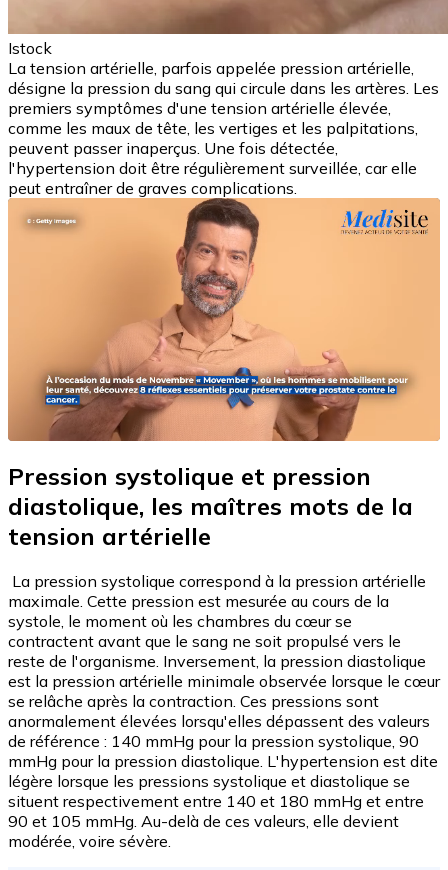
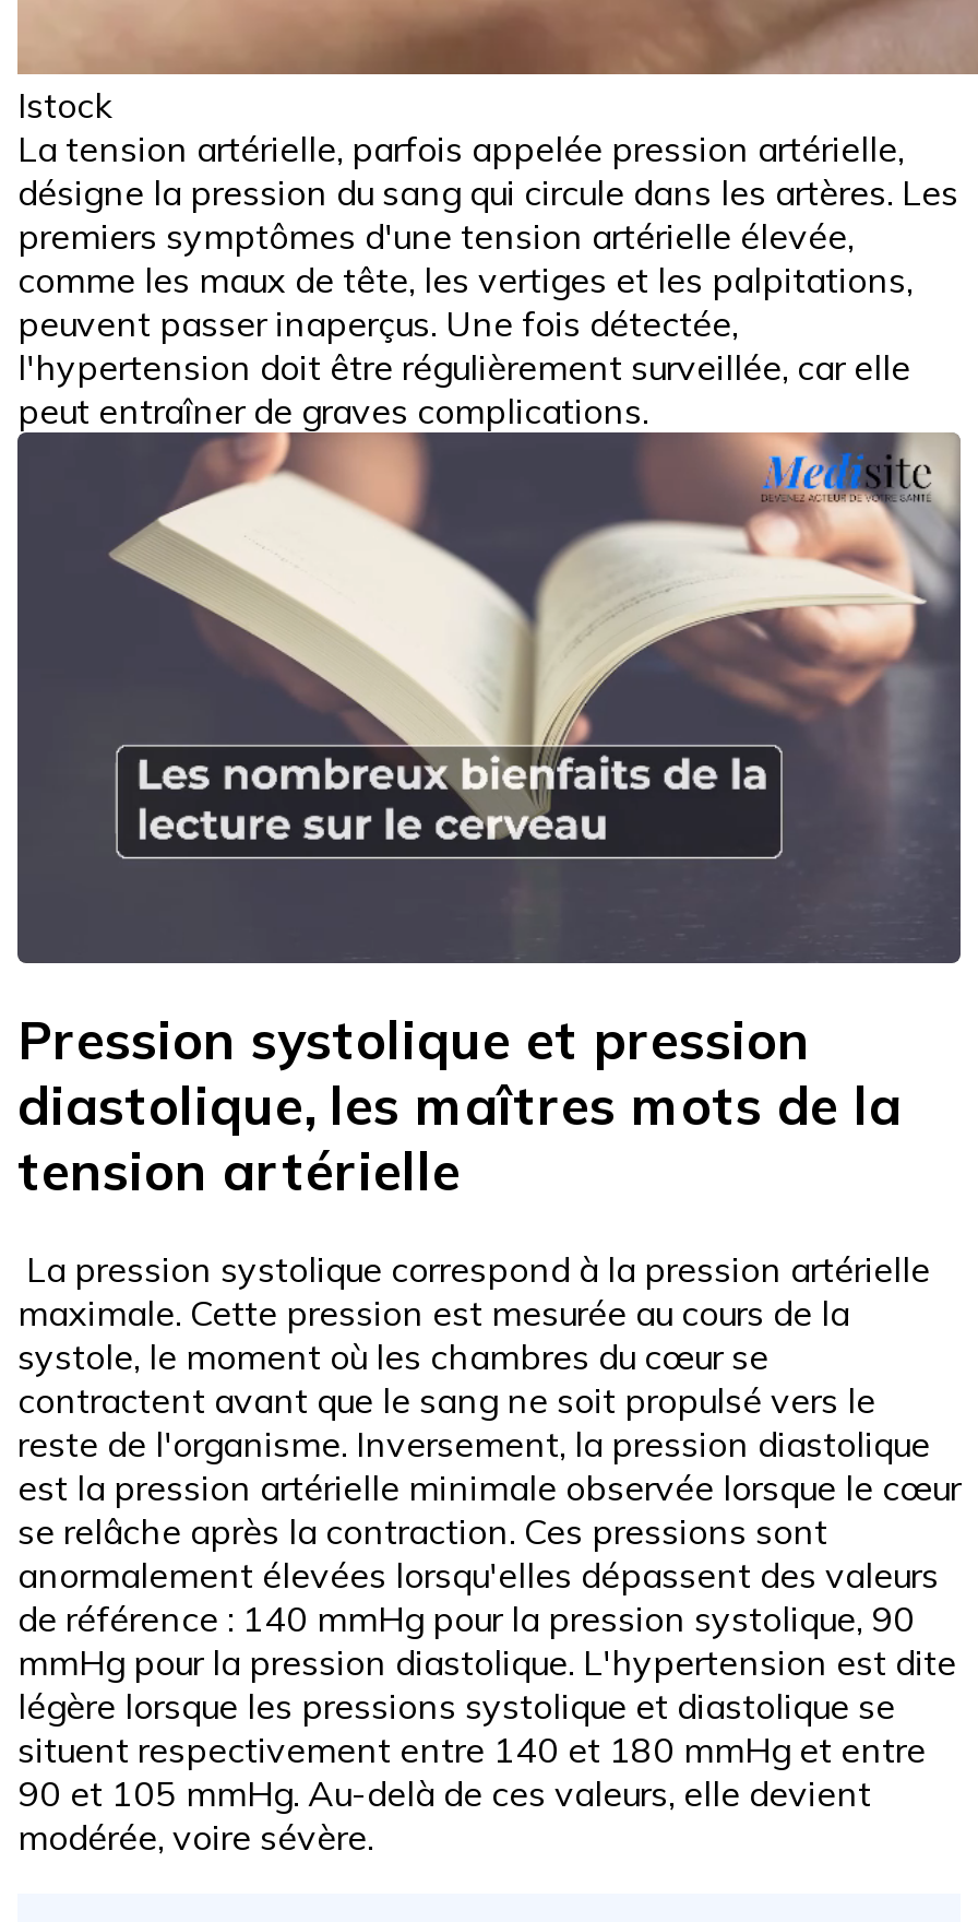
[7,197,441,442] [image] -> [15,430,963,965] [image]

